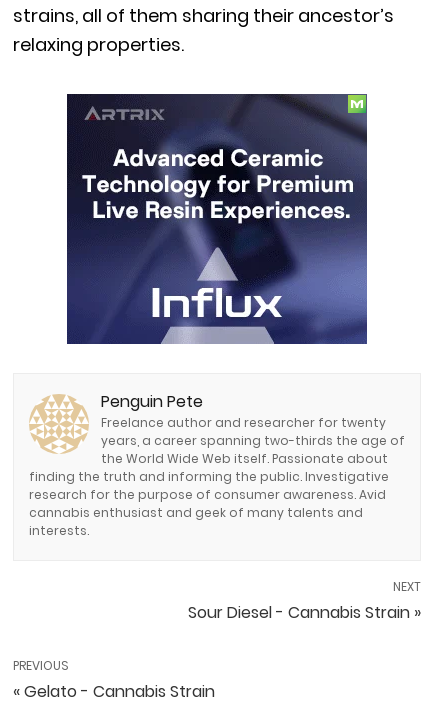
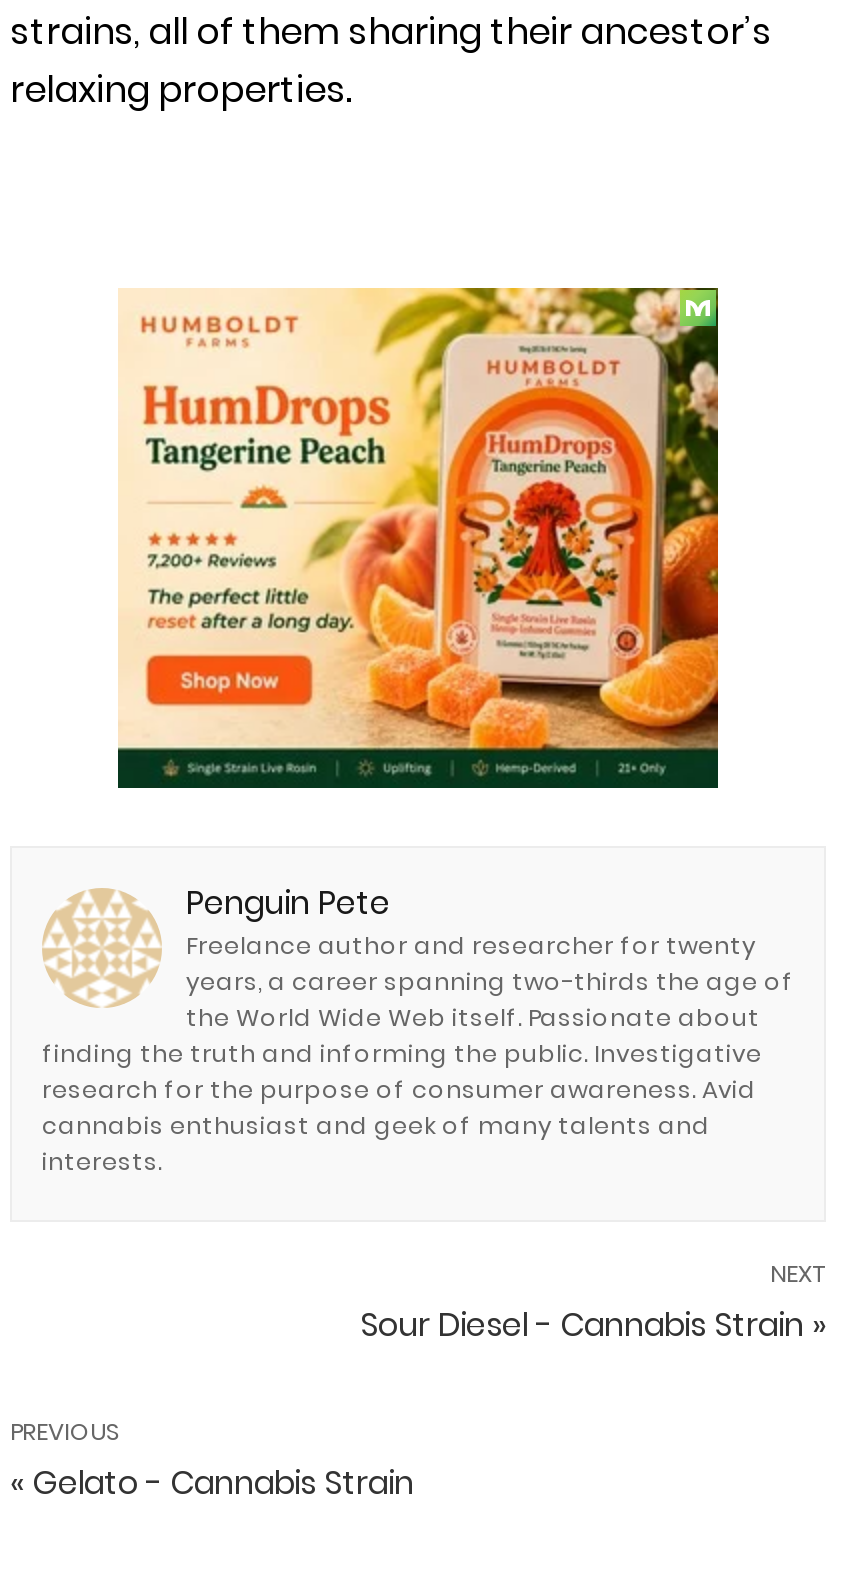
[66,93,368,345] [image] -> [118,286,720,790] [image]

